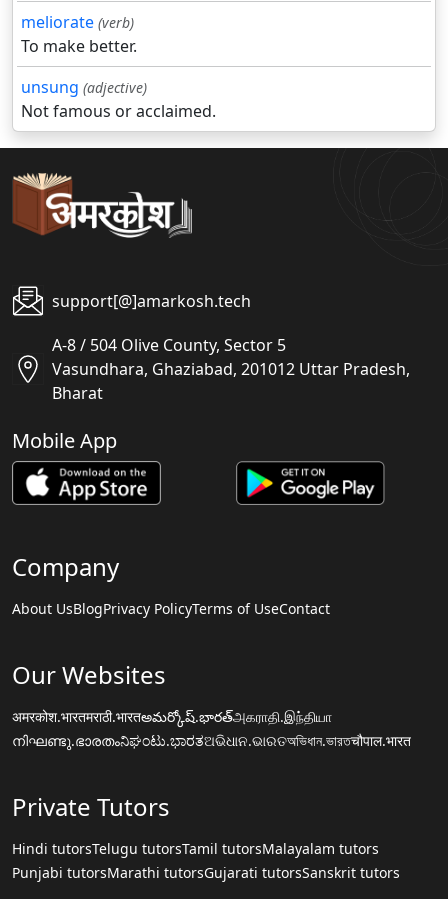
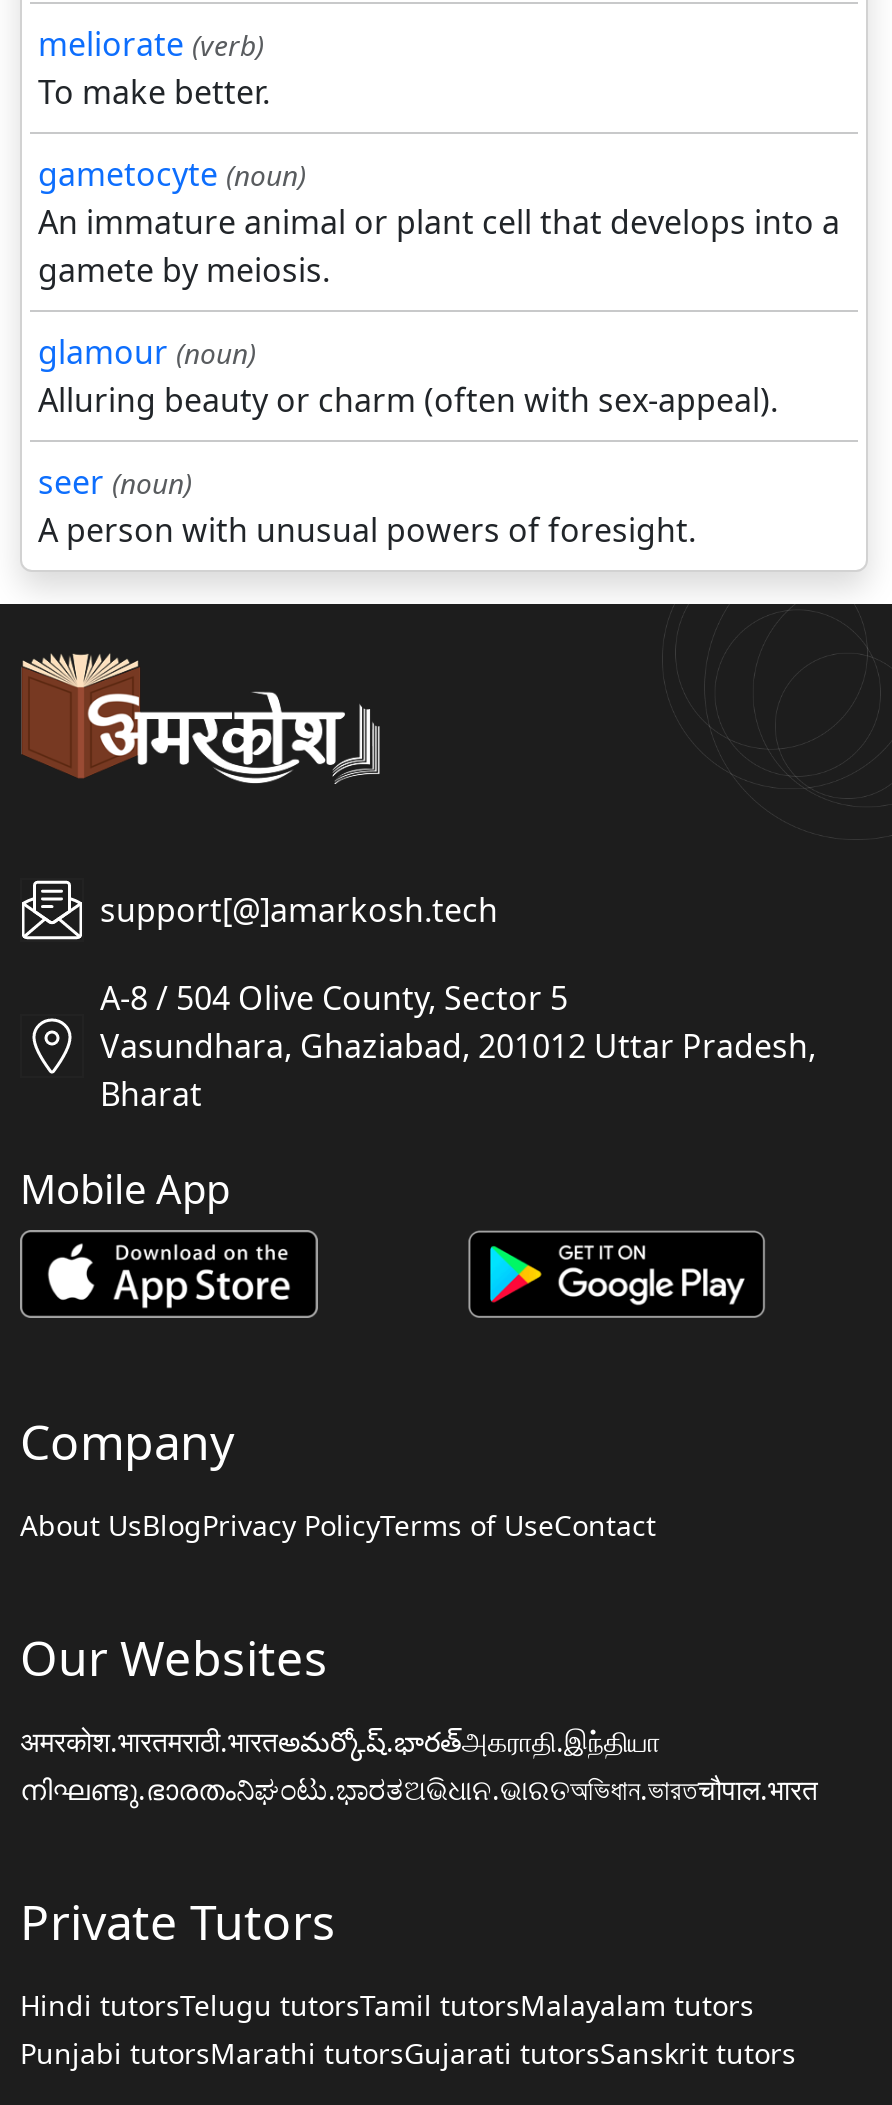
[21,76,216,122] unsung (adjective) | Not famous or acclaimed. -> [38,152,840,552] gametocyte (noun) | An immature animal or plant cell that develops into a | gamete by meiosis. | glamour (noun) | Alluring beauty or charm (often with sex-appeal). | seer (noun) | A person with unusual powers of foresight.

